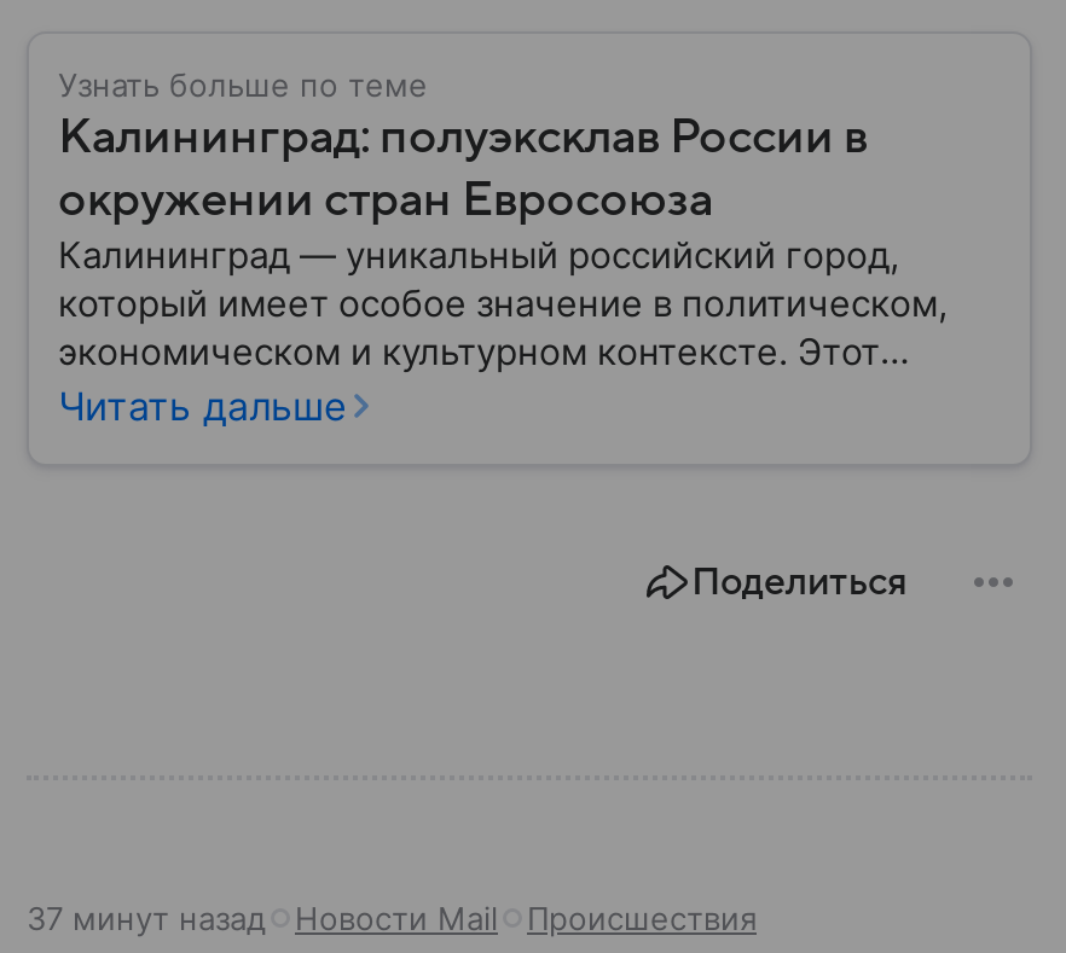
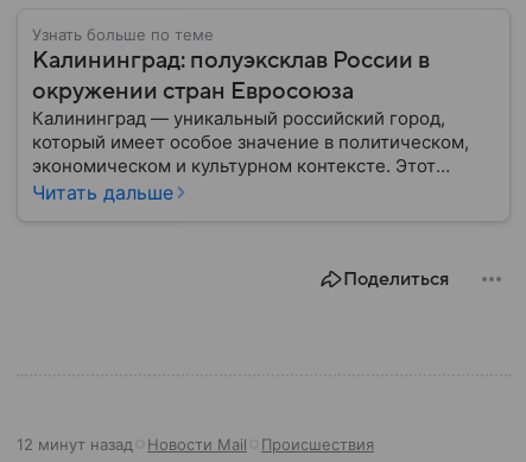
[27,898,757,937] 37 минут назад Новости Mail Происшествия -> [17,434,374,453] 12 минут назад Новости Mail Происшествия

